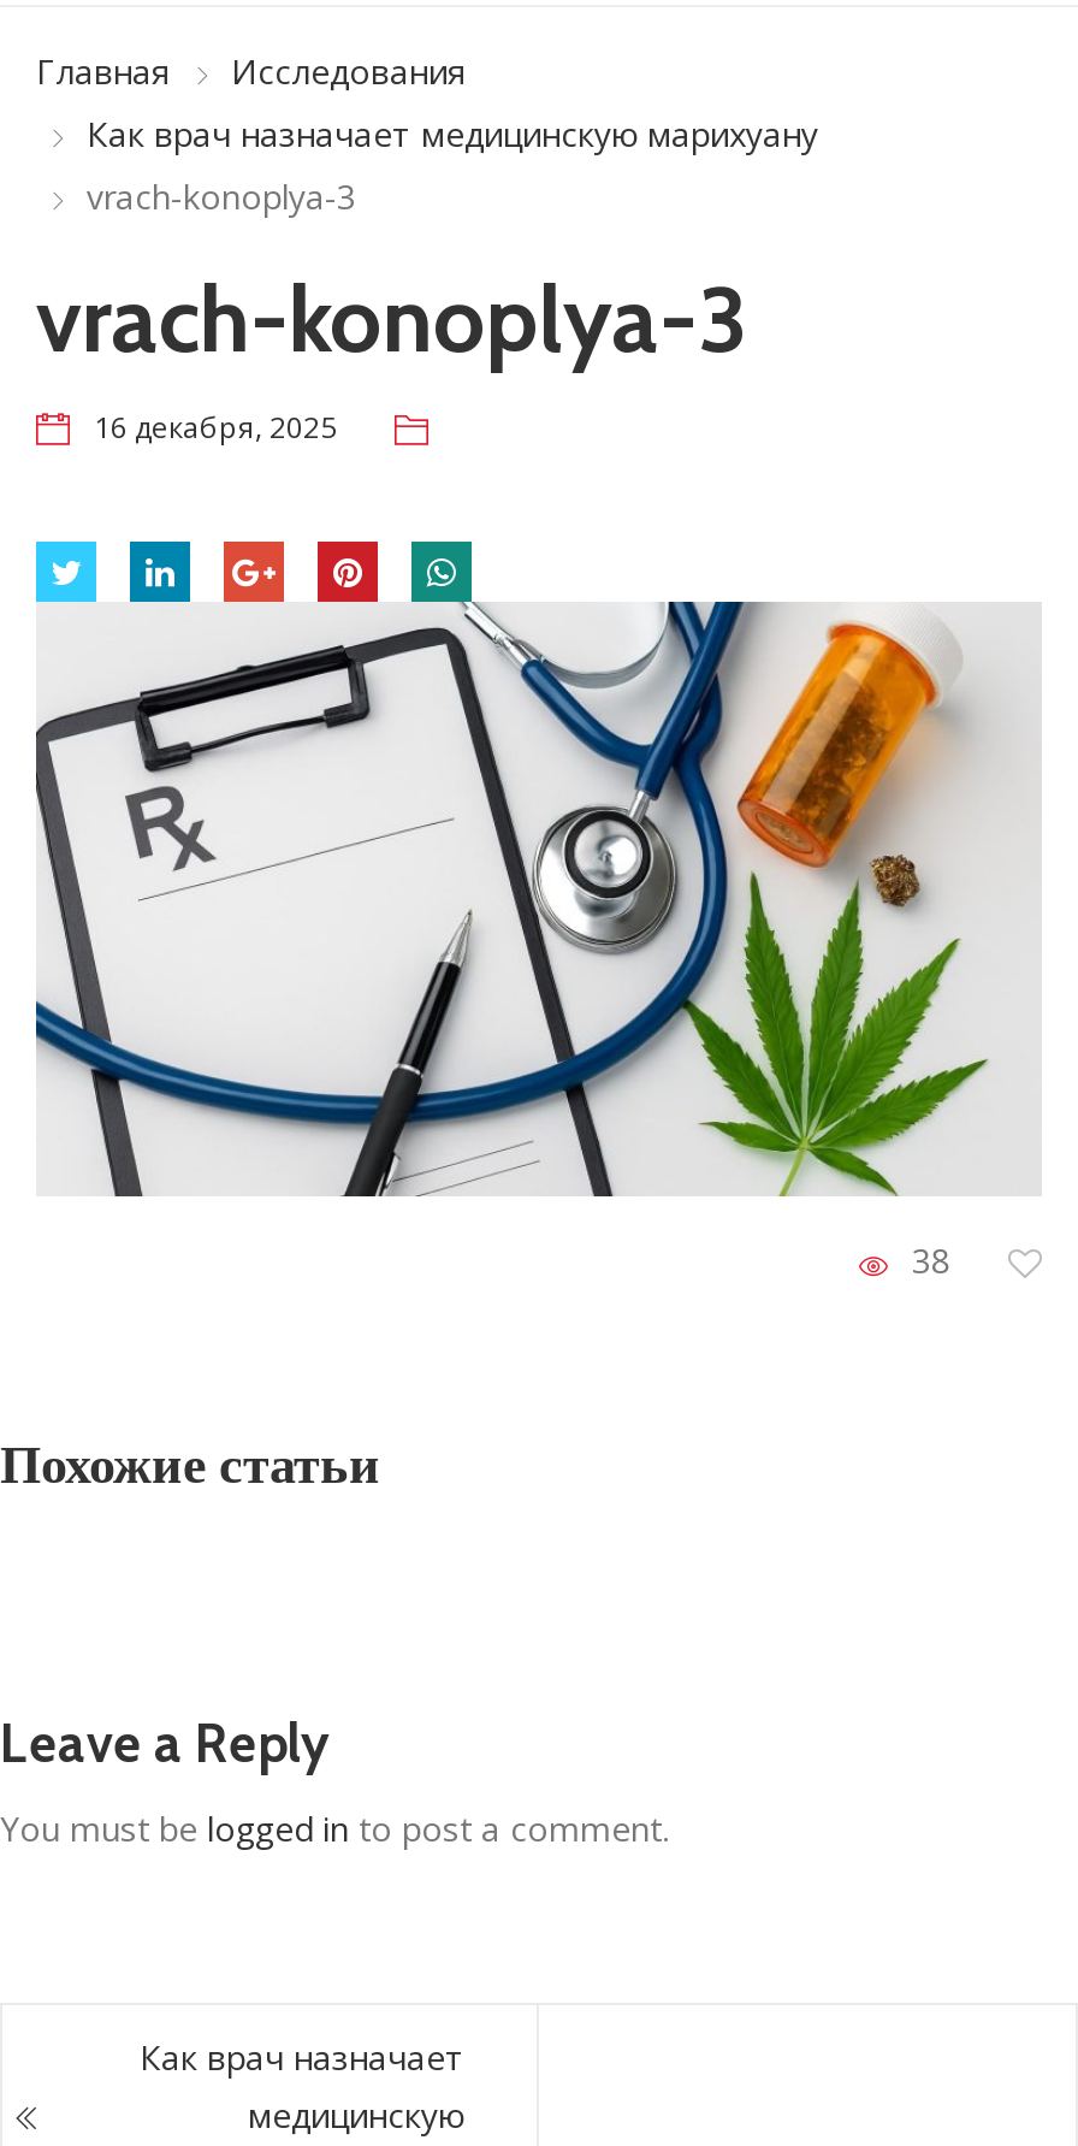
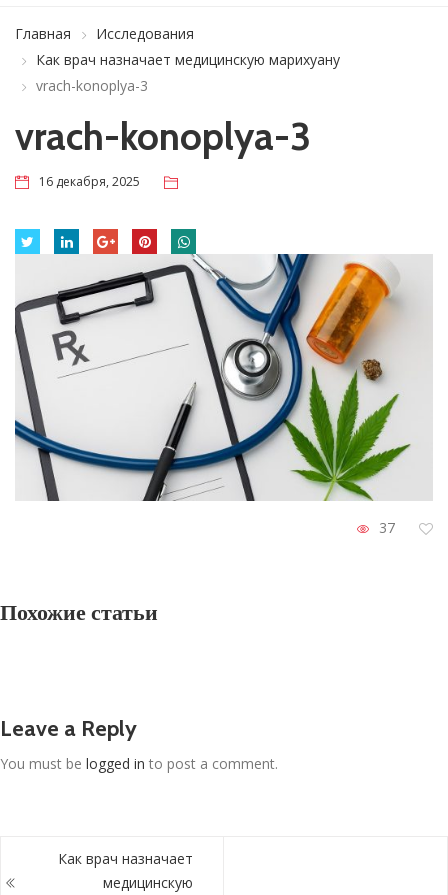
[912,1238,950,1284] 38 -> [379,518,395,537] 37

